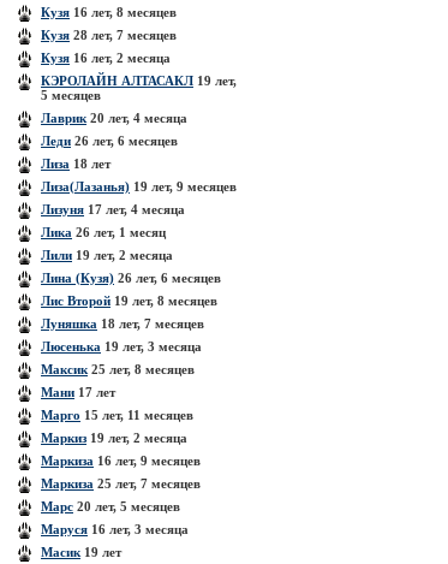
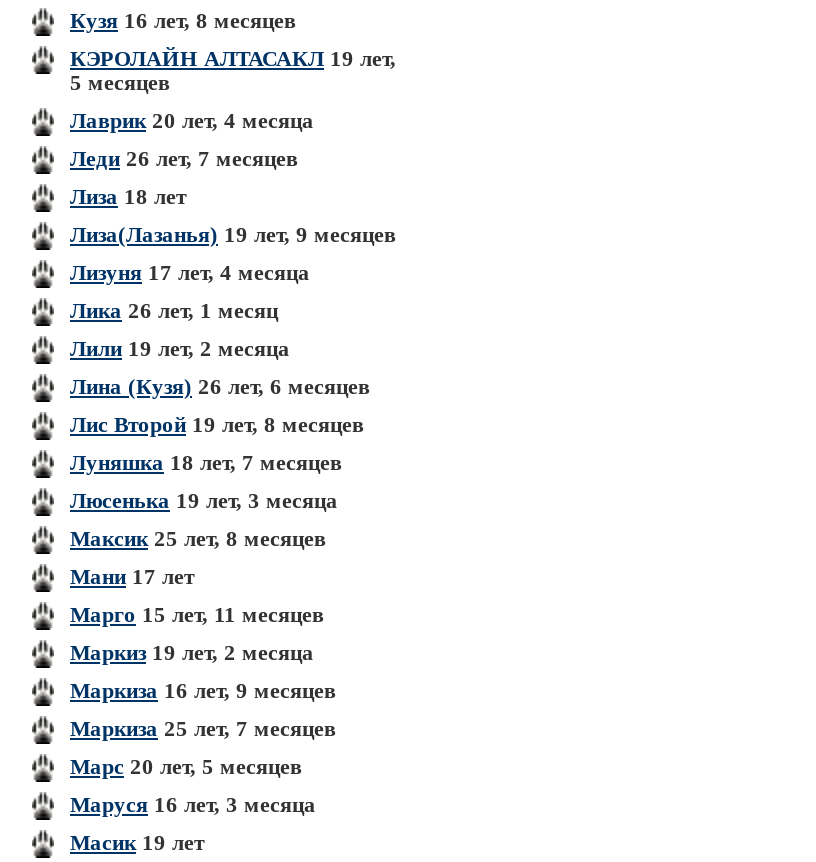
[41,28,177,65] Кузя 28 лет, 7 месяцев | Кузя 16 лет, 2 месяца -> none
[41,133,178,148] Леди 26 лет, 6 месяцев -> [70,146,298,170] Леди 26 лет, 7 месяцев

